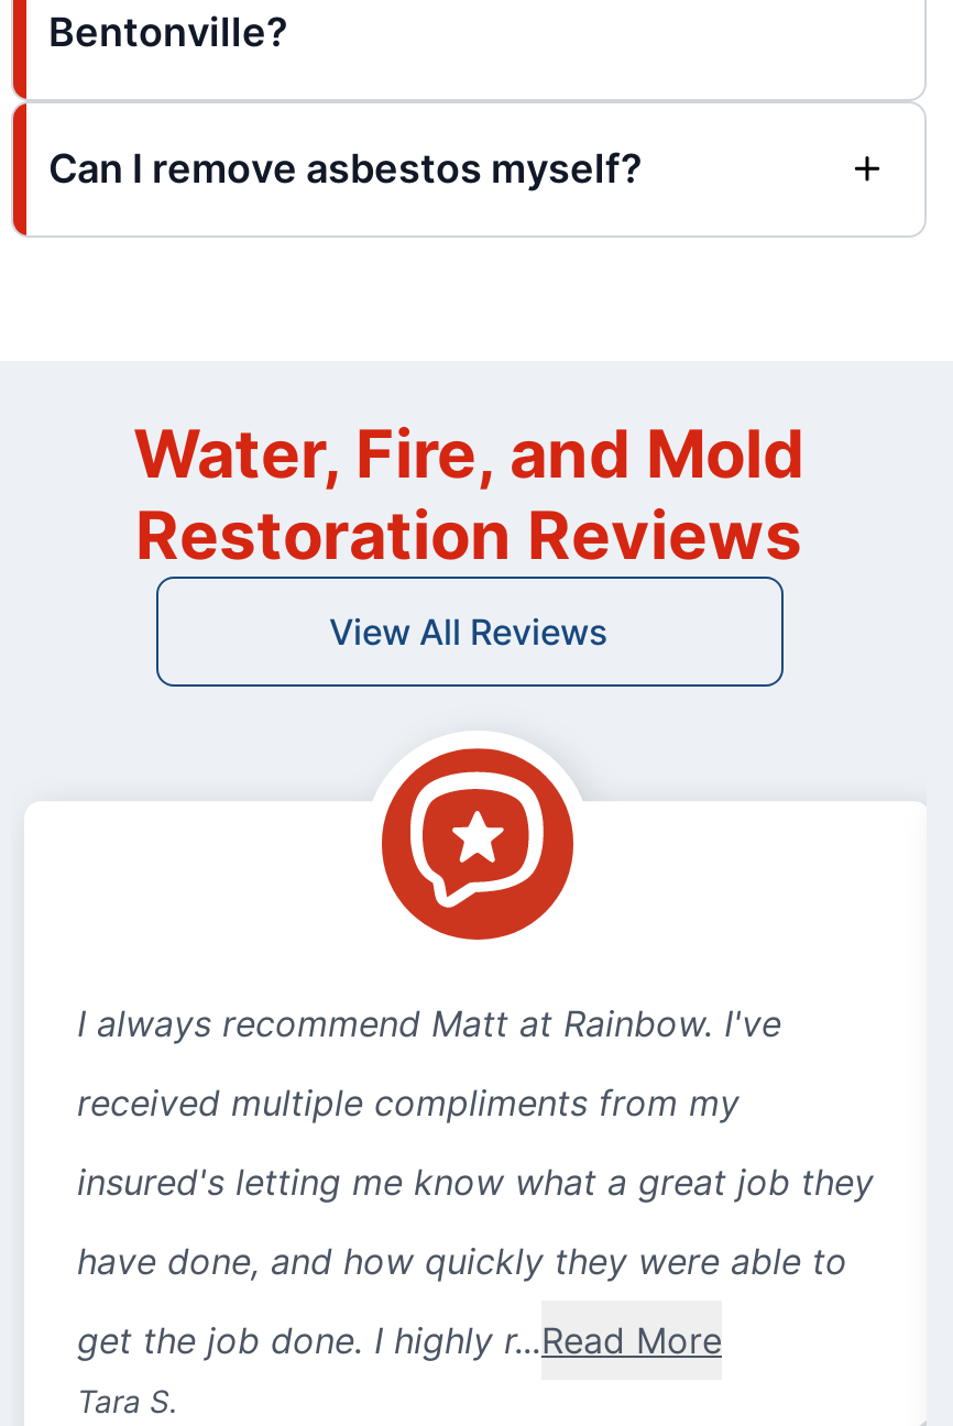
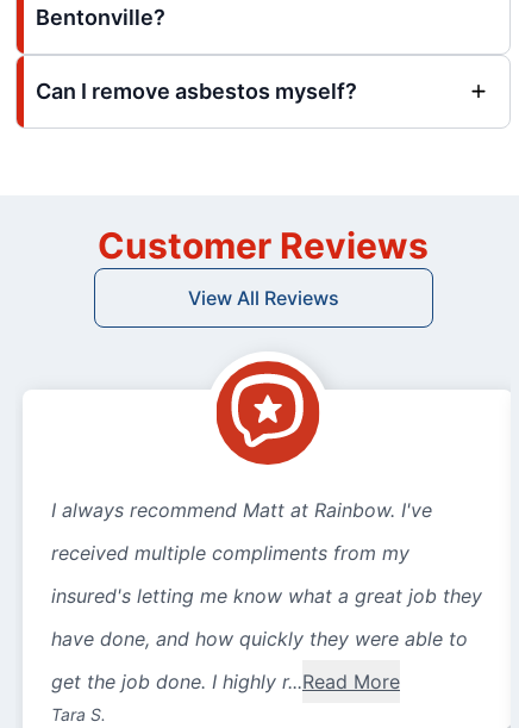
[133,414,804,575] Water, Fire, and Mold | Restoration Reviews -> [98,224,429,267] Customer Reviews

